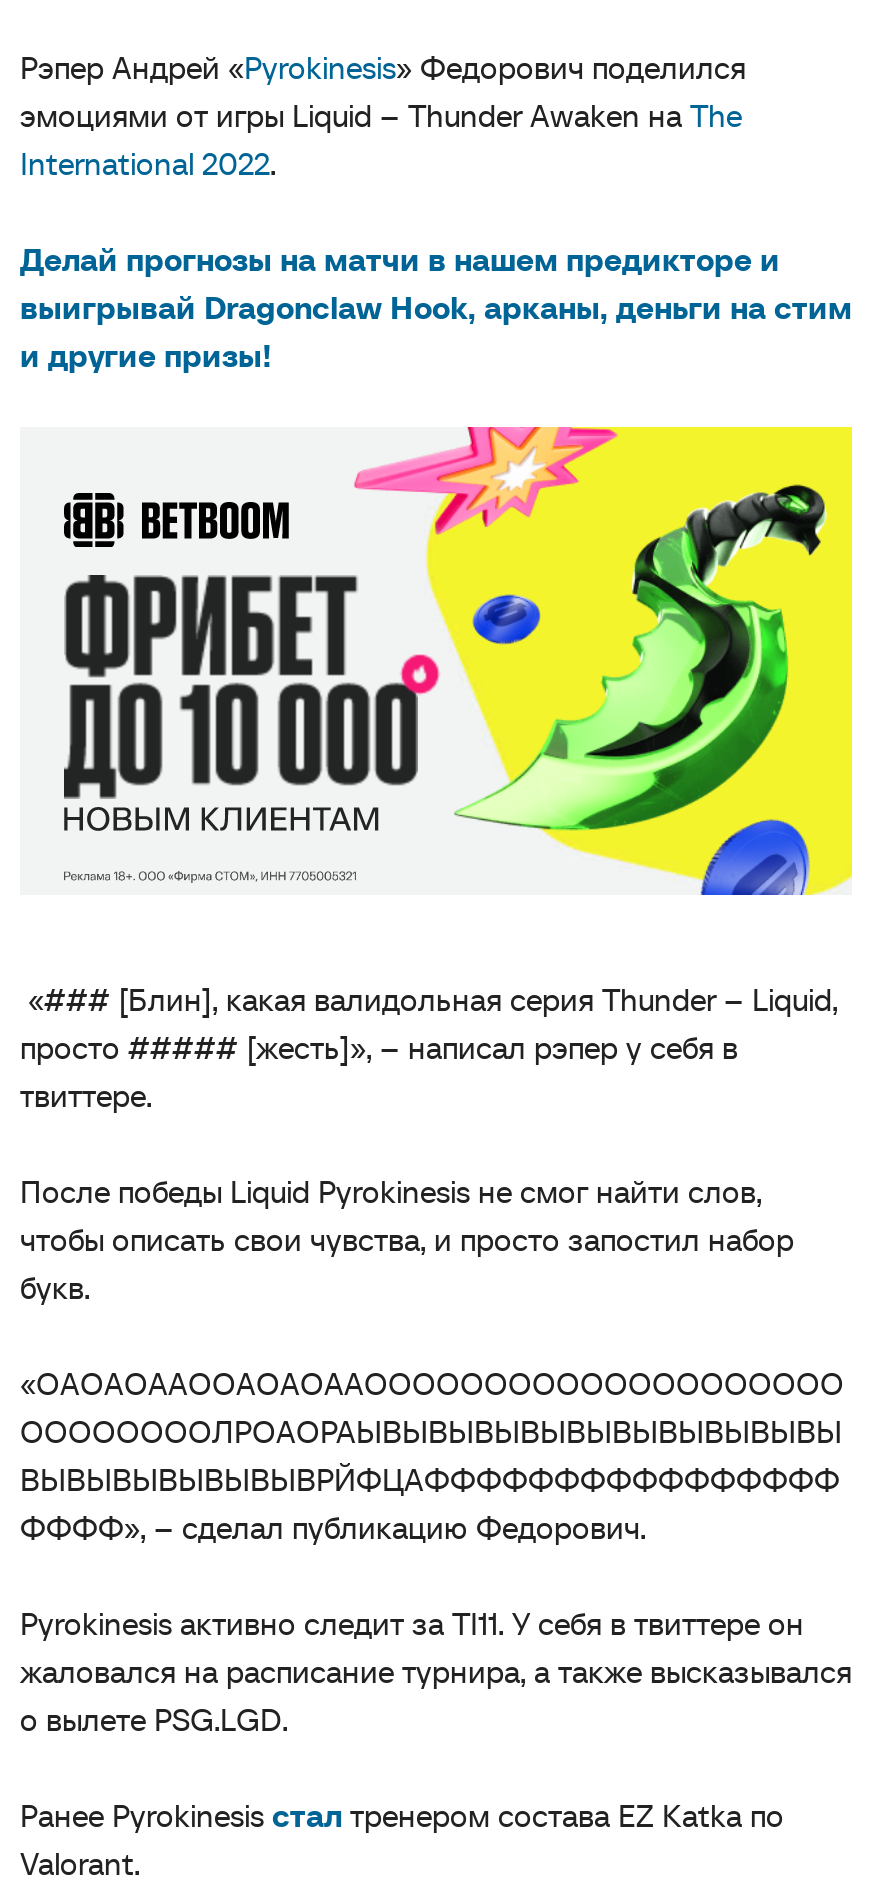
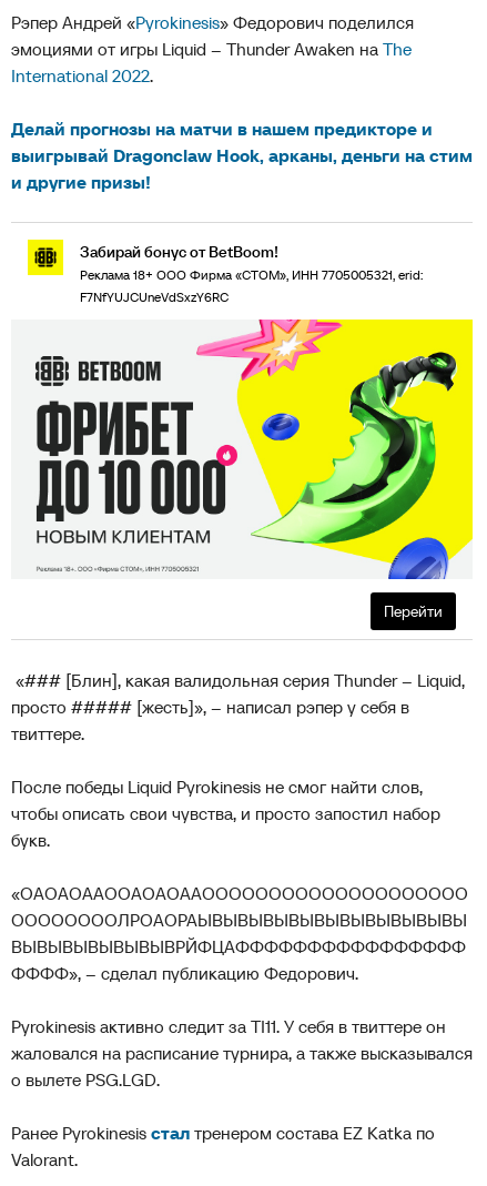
none -> [27,239,423,305] [image] | Забирай бонус от BetBoom! | Реклама 18+ ООО Фирма «СТОМ», ИНН 7705005321, erid: | F7NfYUJCUneVdSxzY6RC
none -> [384,601,443,621] Перейти
moved [62,425,854,893] -> [34,318,473,580]: [image]

